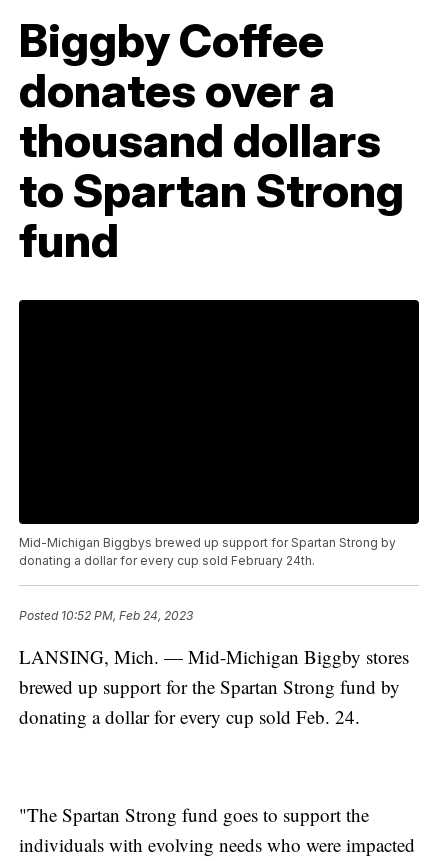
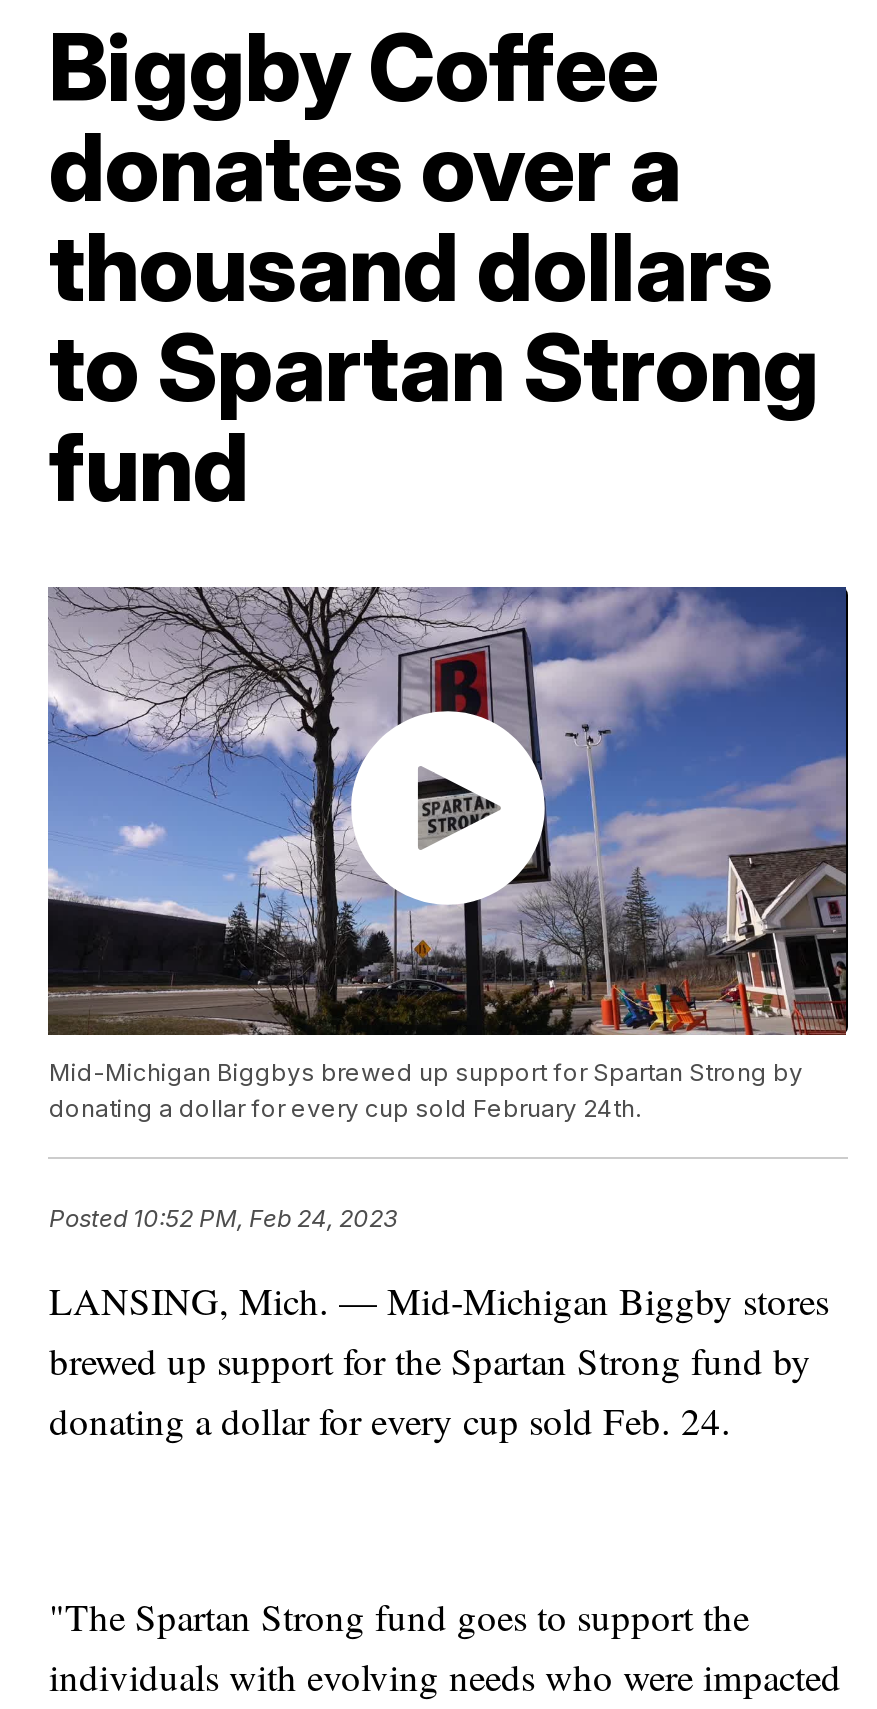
none -> [46,585,848,1037] [image]

